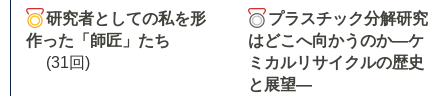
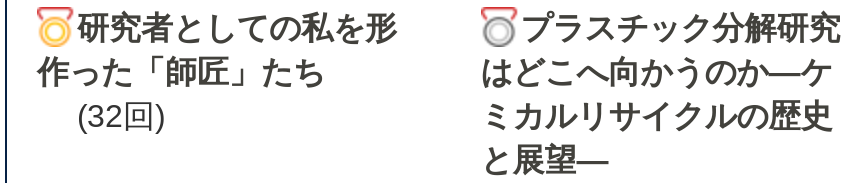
[46,54,90,71] (31回) -> [77,99,165,133] (32回)

